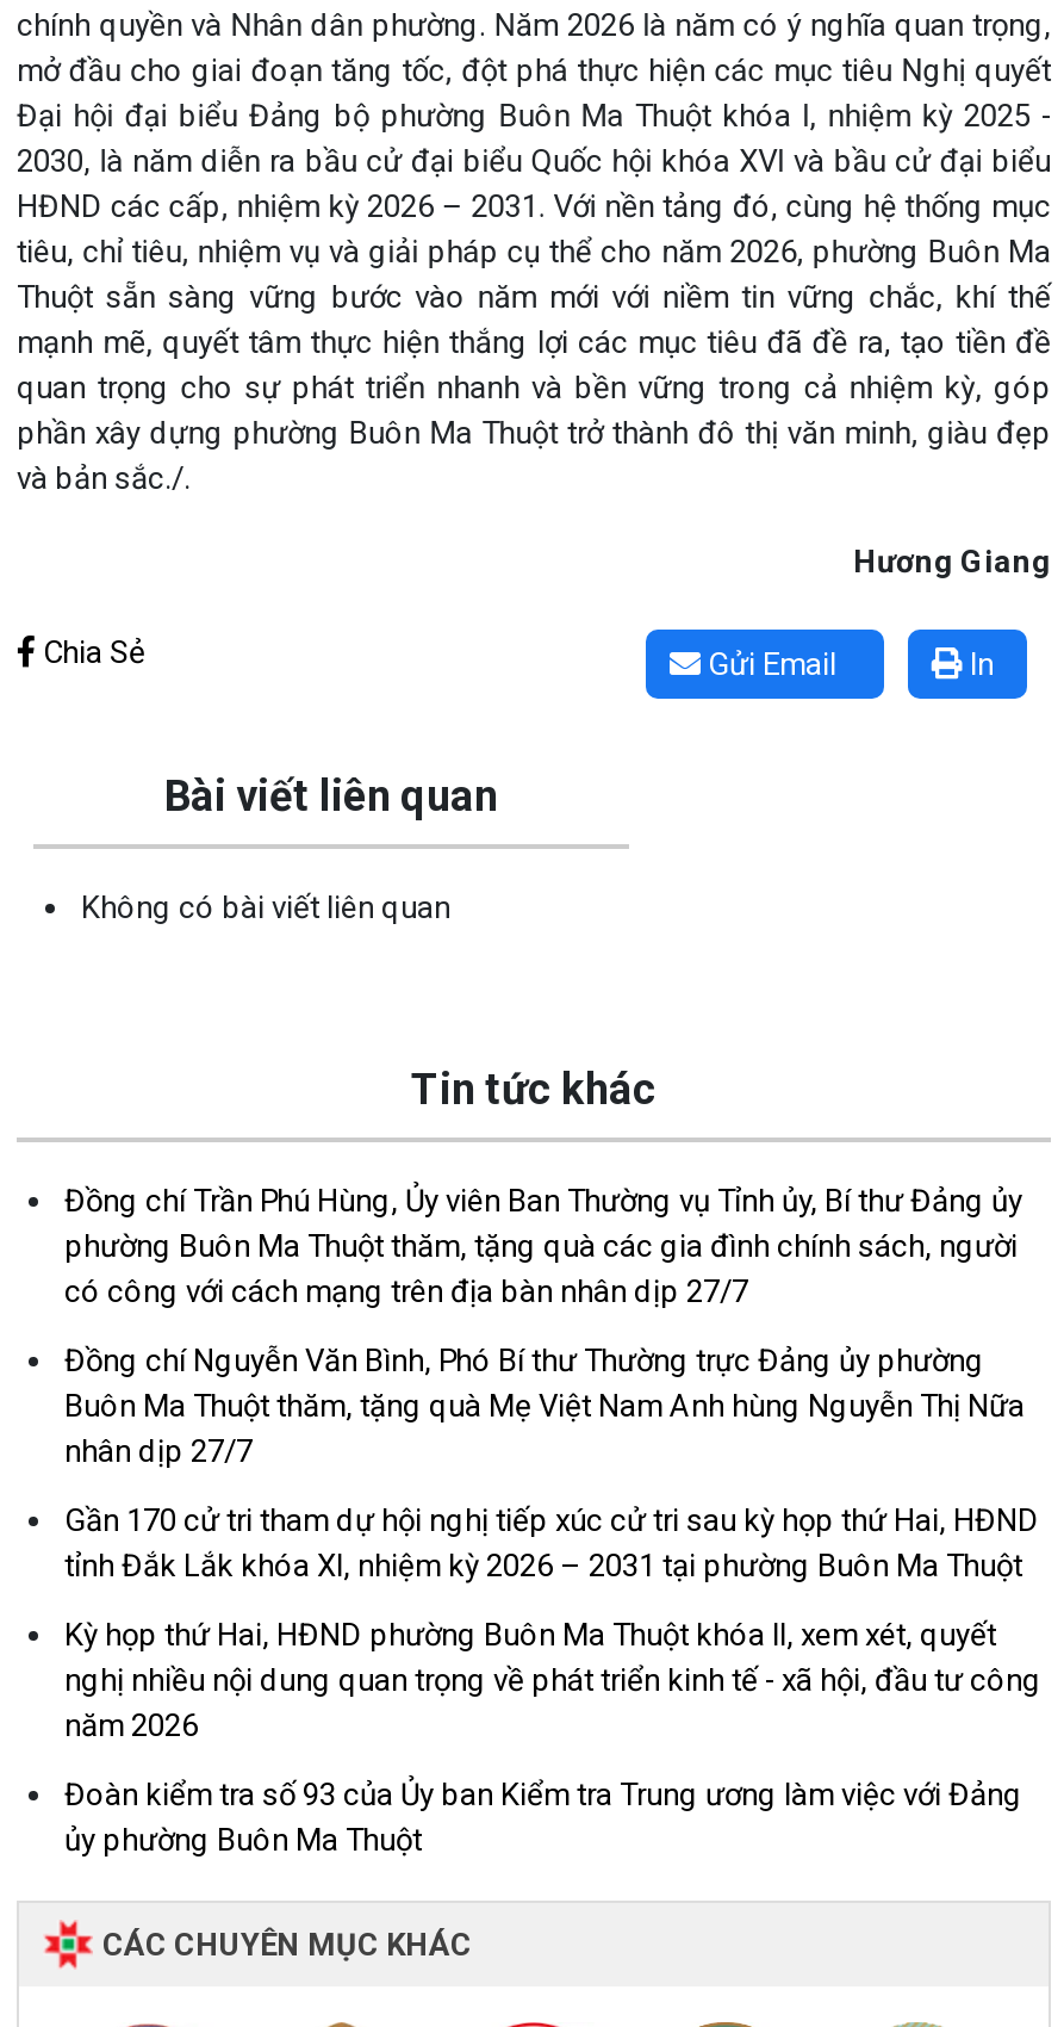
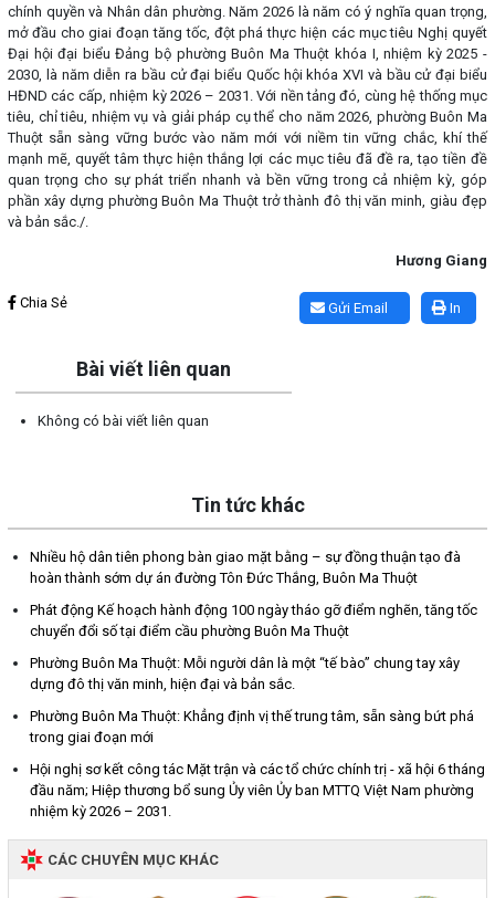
[64,1182,1022,1308] Đồng chí Trần Phú Hùng, Ủy viên Ban Thường vụ Tỉnh ủy, Bí thư Đảng ủy | phường Buôn Ma Thuột thăm, tặng quà các gia đình chính sách, người | có công với cách mạng trên địa bàn nhân dịp 27/7 -> [30,548,461,586] Nhiều hộ dân tiên phong bàn giao mặt bằng – sự đồng thuận tạo đà | hoàn thành sớm dự án đường Tôn Đức Thắng, Buôn Ma Thuột
[64,1342,1025,1468] Đồng chí Nguyễn Văn Bình, Phó Bí thư Thường trực Đảng ủy phường | Buôn Ma Thuột thăm, tặng quà Mẹ Việt Nam Anh hùng Nguyễn Thị Nữa | nhân dịp 27/7 -> [30,601,477,639] Phát động Kế hoạch hành động 100 ngày tháo gỡ điểm nghẽn, tăng tốc | chuyển đổi số tại điểm cầu phường Buôn Ma Thuột
[64,1502,1039,1583] Gần 170 cử tri tham dự hội nghị tiếp xúc cử tri sau kỳ họp thứ Hai, HĐND | tỉnh Đắk Lắk khóa XI, nhiệm kỳ 2026 – 2031 tại phường Buôn Ma Thuột -> [30,654,460,692] Phường Buôn Ma Thuột: Mỗi người dân là một “tế bào” chung tay xây | dựng đô thị văn minh, hiện đại và bản sắc.
[64,1616,1041,1743] Kỳ họp thứ Hai, HĐND phường Buôn Ma Thuột khóa II, xem xét, quyết | nghị nhiều nội dung quan trọng về phát triển kinh tế - xã hội, đầu tư công | năm 2026 -> [30,707,474,745] Phường Buôn Ma Thuột: Khẳng định vị thế trung tâm, sẵn sàng bứt phá | trong giai đoạn mới
[64,1776,1022,1857] Đoàn kiểm tra số 93 của Ủy ban Kiểm tra Trung ương làm việc với Đảng | ủy phường Buôn Ma Thuột -> [30,761,485,819] Hội nghị sơ kết công tác Mặt trận và các tổ chức chính trị - xã hội 6 tháng | đầu năm; Hiệp thương bổ sung Ủy viên Ủy ban MTTQ Việt Nam phường | nhiệm kỳ 2026 – 2031.

